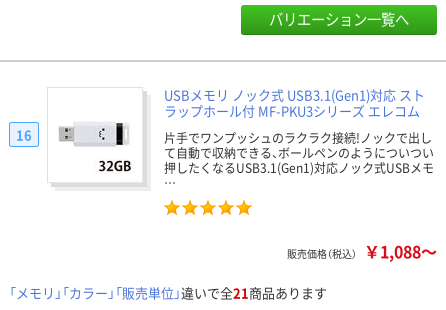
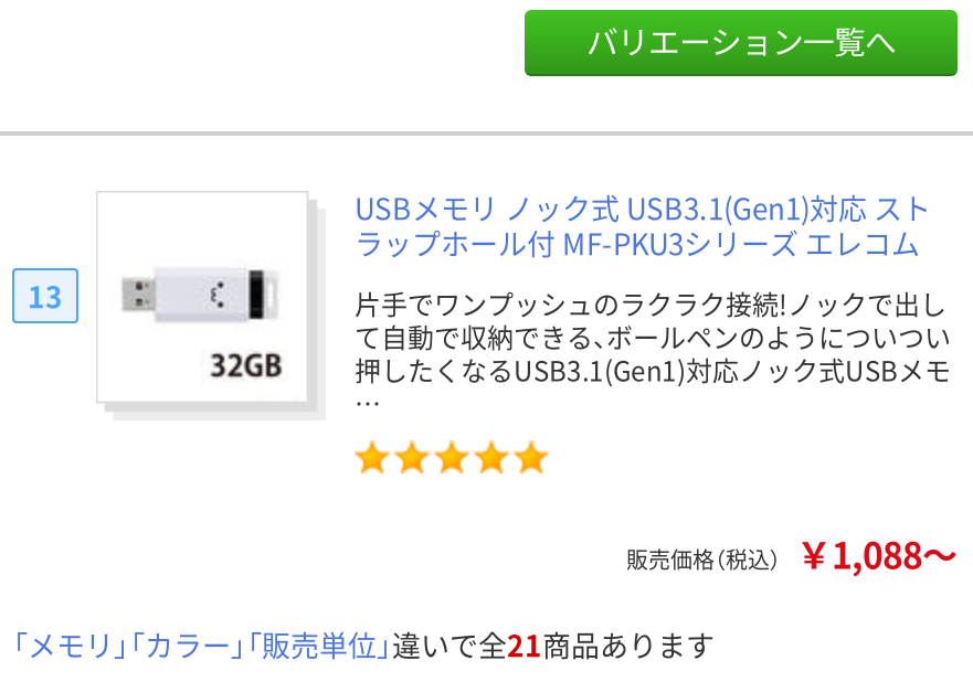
[16,124,32,143] 16 -> [28,274,63,316] 13

